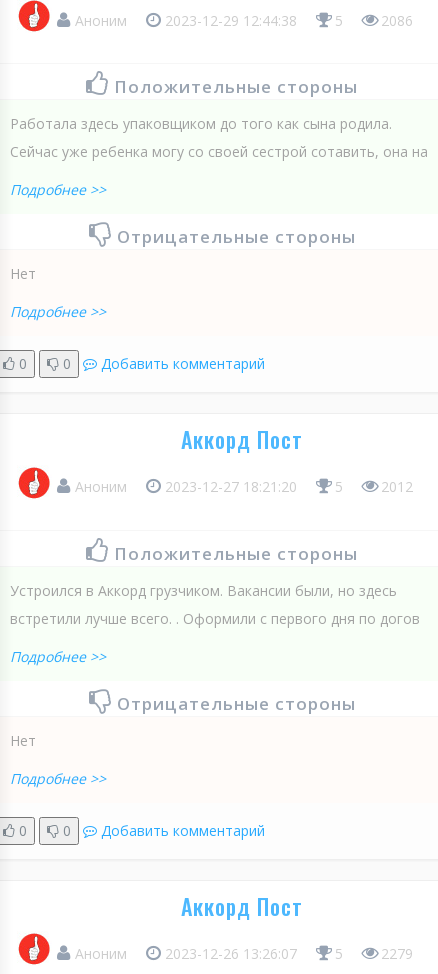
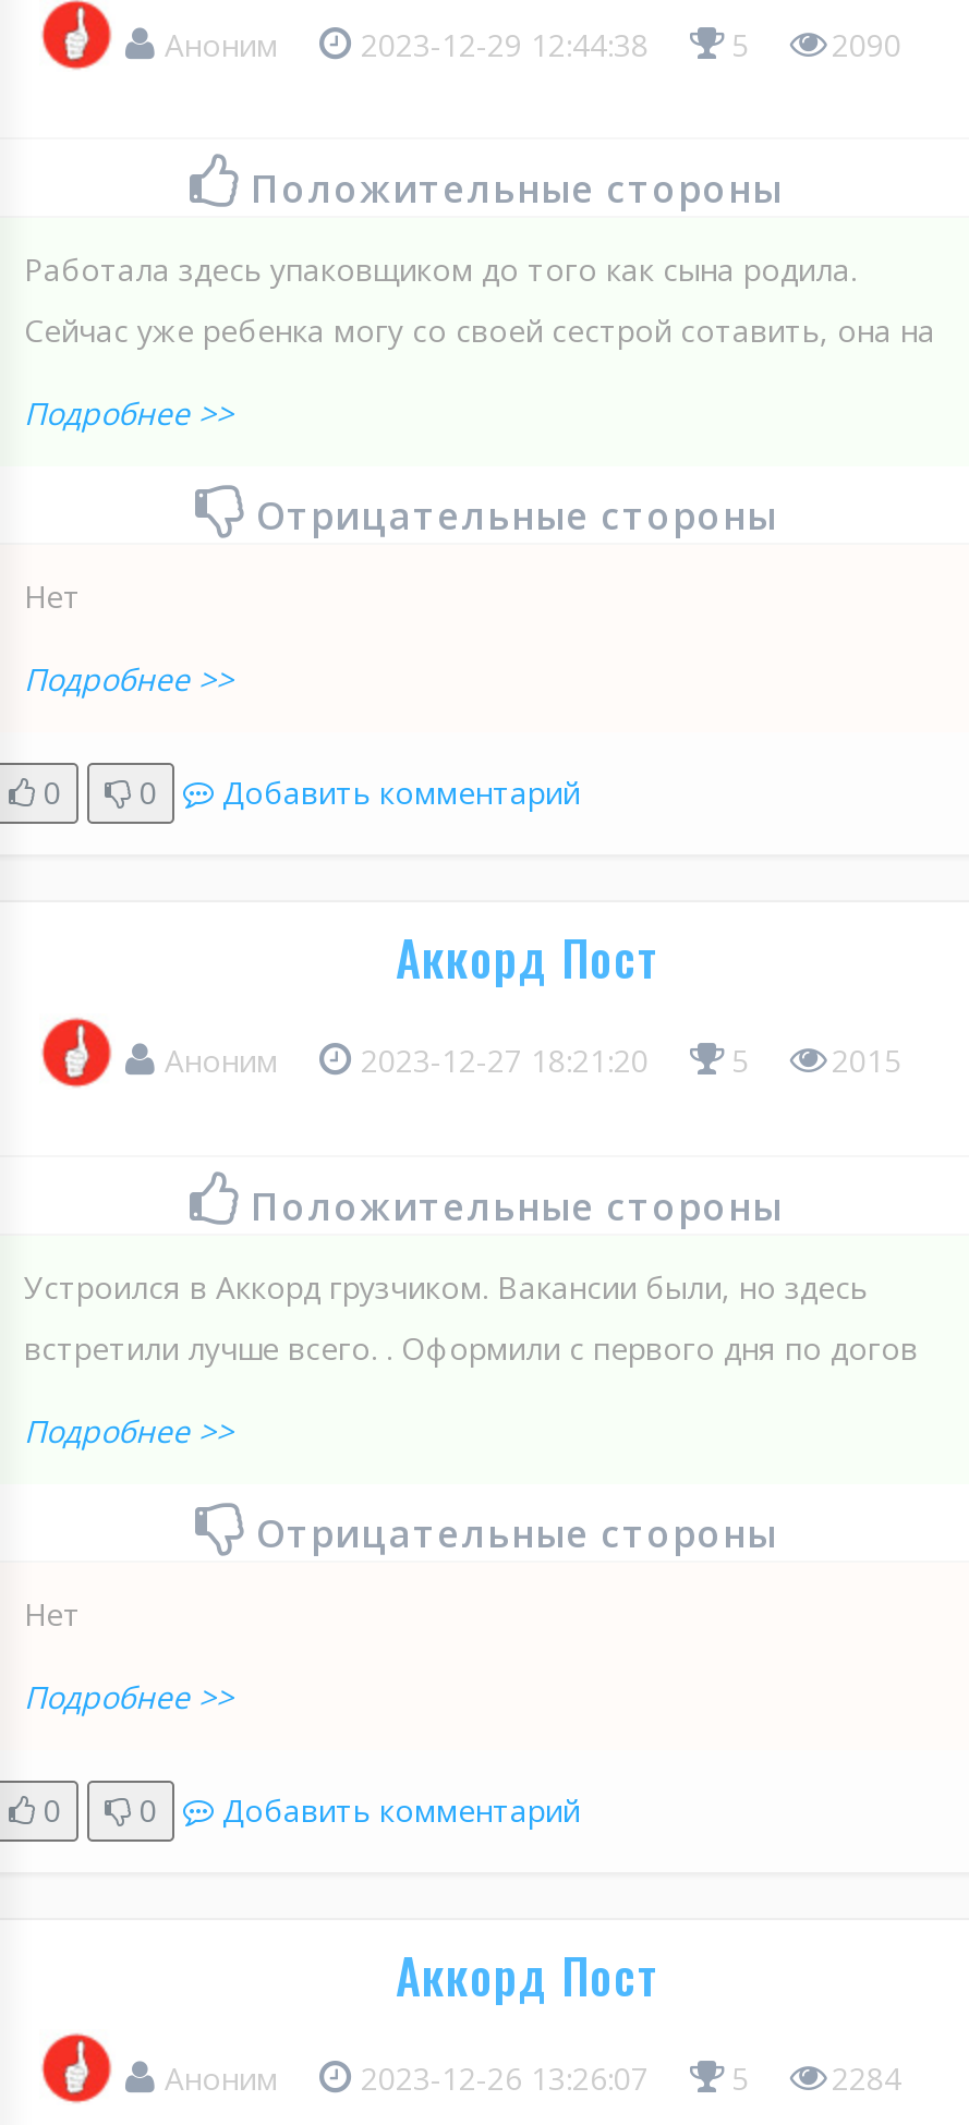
[70,11,412,30] Аноним 2023-12-29 12:44:38 5 2086 -> [156,24,901,66] Аноним 2023-12-29 12:44:38 5 2090
[70,477,412,496] Аноним 2023-12-27 18:21:20 5 2012 -> [156,1041,901,1082] Аноним 2023-12-27 18:21:20 5 2015
[70,944,412,963] Аноним 2023-12-26 13:26:07 5 2279 -> [156,2057,901,2098] Аноним 2023-12-26 13:26:07 5 2284

